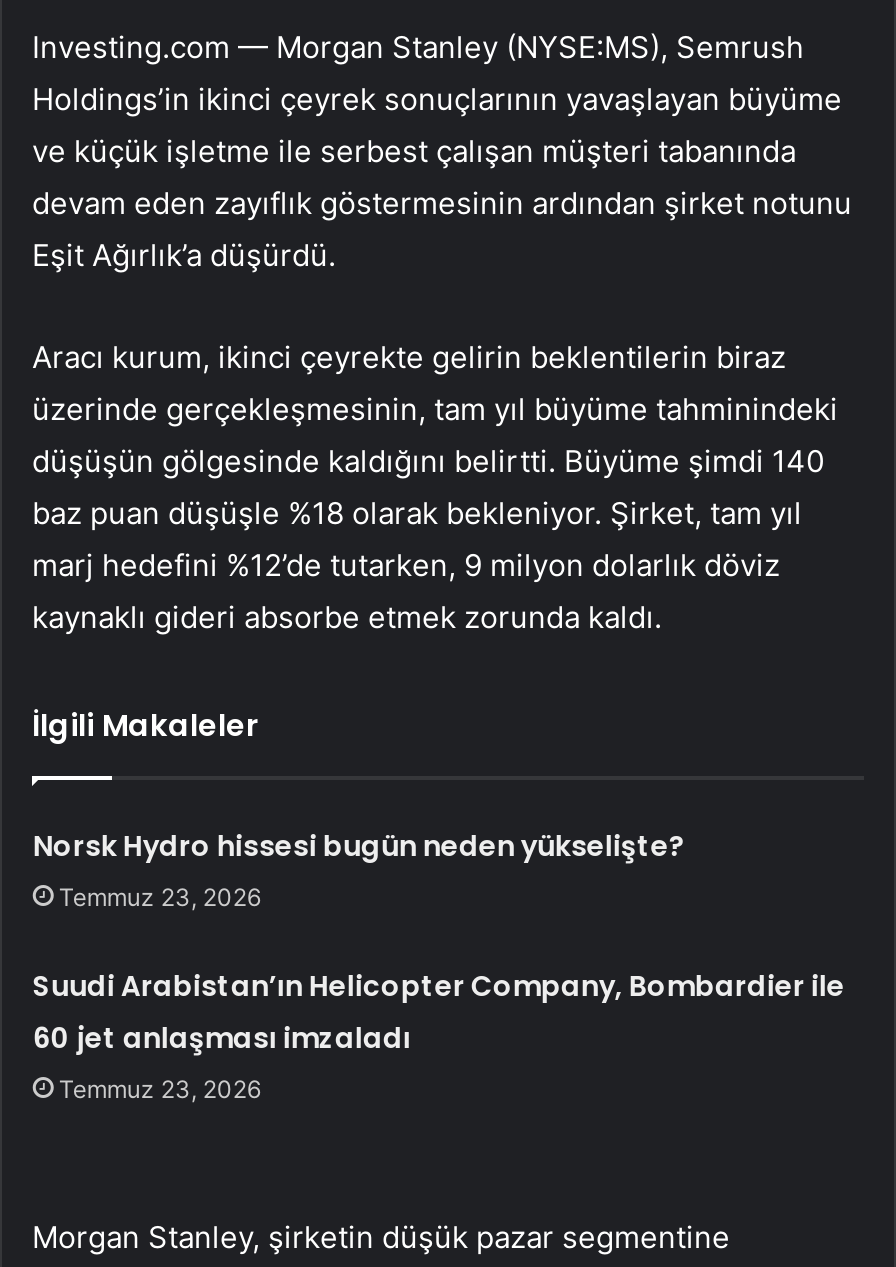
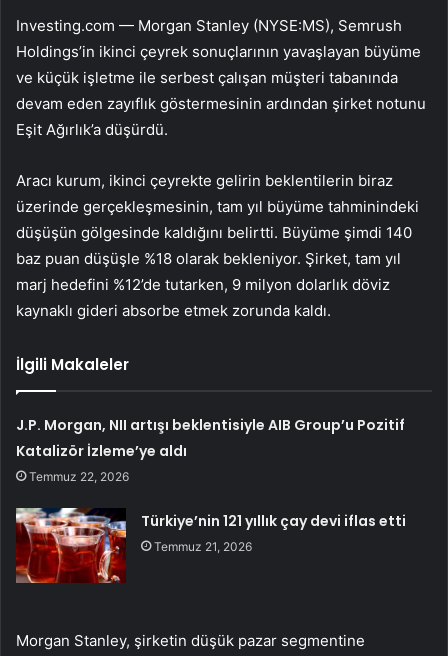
[33,827,685,913] Norsk Hydro hissesi bugün neden yükselişte? | Temmuz 23, 2026 -> [16,415,405,484] J.P. Morgan, NII artışı beklentisiyle AIB Group’u Pozitif | Katalizör İzleme’ye aldı | Temmuz 22, 2026
[33,967,845,1105] Suudi Arabistan’ın Helicopter Company, Bombardier ile | 60 jet anlaşması imzaladı | Temmuz 23, 2026 -> [141,511,406,554] Türkiye’nin 121 yıllık çay devi iflas etti | Temmuz 21, 2026

